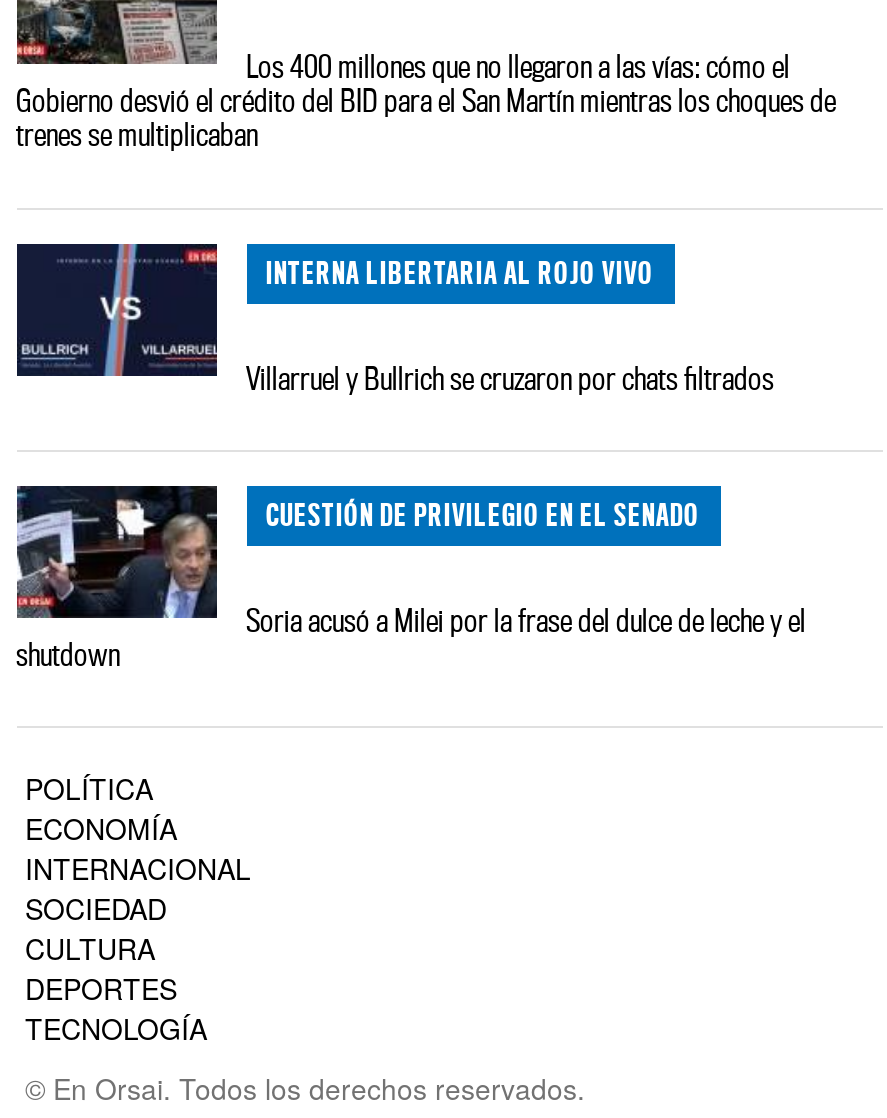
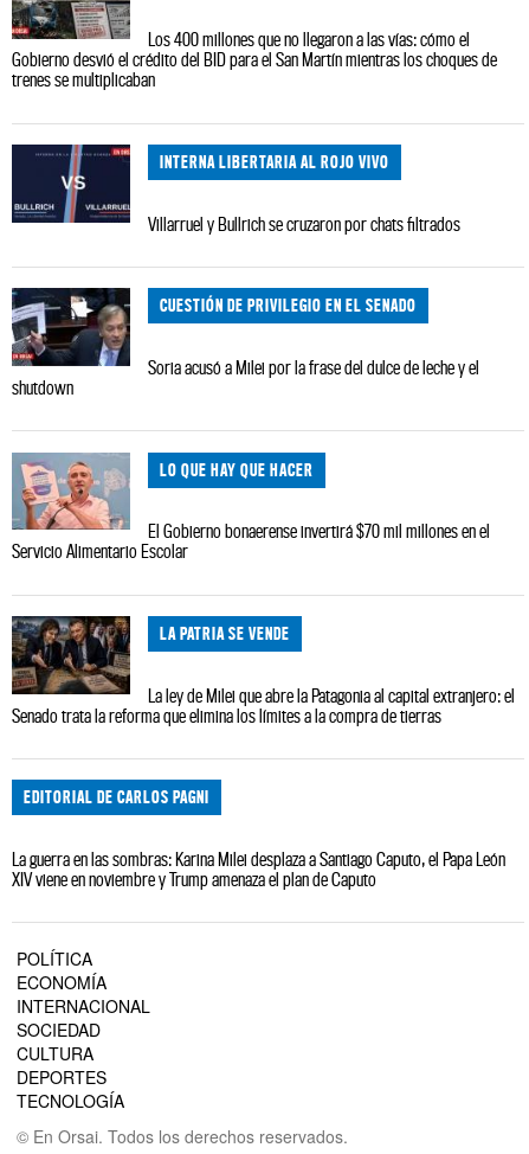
none -> [11,451,489,562] [image] | LO QUE HAY QUE HACER | El Gobierno bonaerense invertirá $70 mil millones en el | Servicio Alimentario Escolar
none -> [11,615,514,726] [image] | LA PATRIA SE VENDE | La ley de Milei que abre la Patagonia al capital extranjero: el | Senado trata la reforma que elimina los límites a la compra de tierras
none -> [11,787,505,890] EDITORIAL DE CARLOS PAGNI | La guerra en las sombras: Karina Milei desplaza a Santiago Caputo, el Papa León | XIV viene en noviembre y Trump amenaza el plan de Caputo

